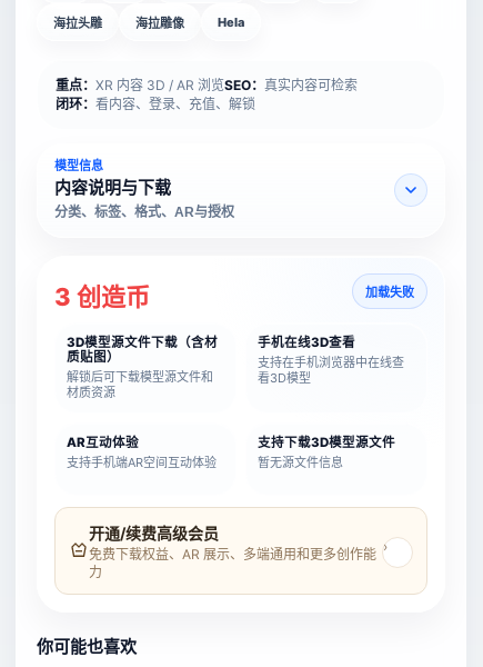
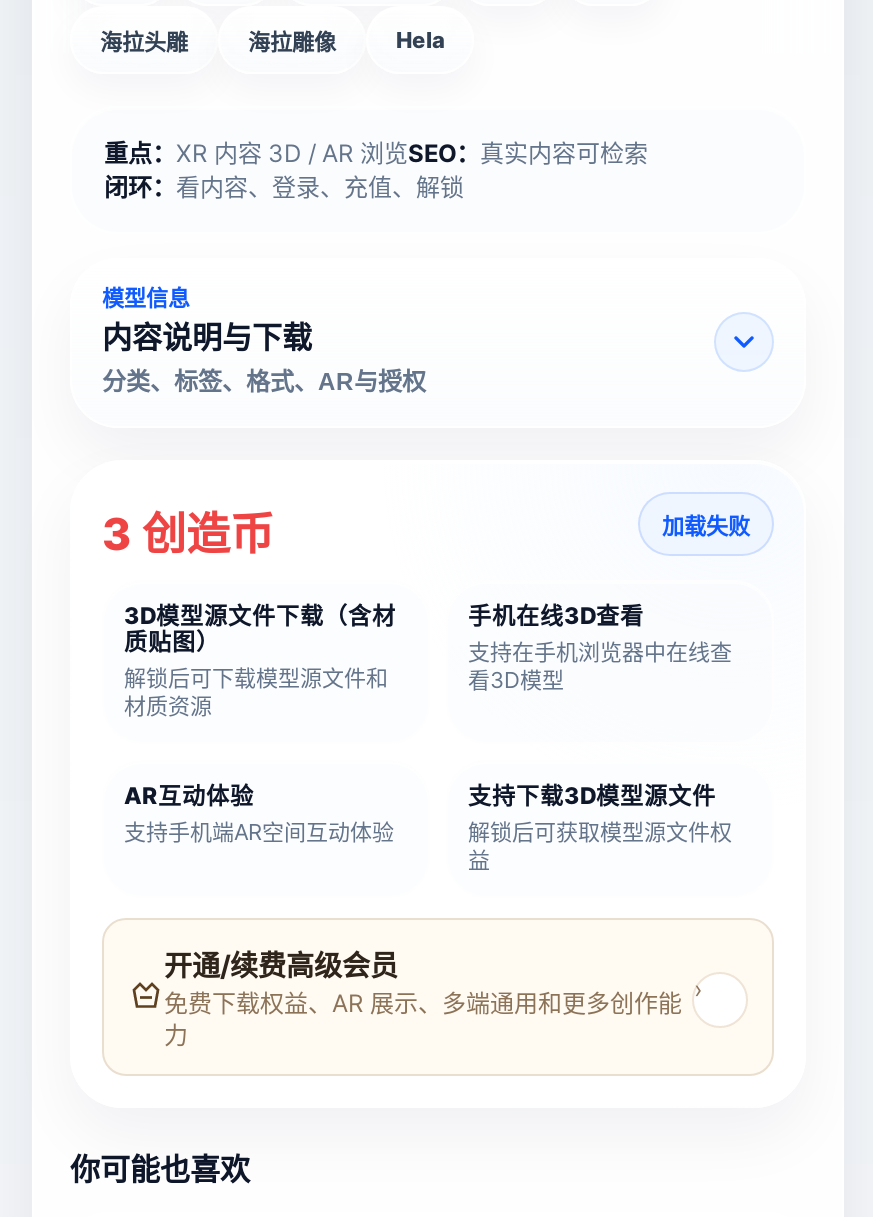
[258,454,343,470] 暂无源文件信息 -> [468,817,732,873] 解锁后可获取模型源文件权 | 益

